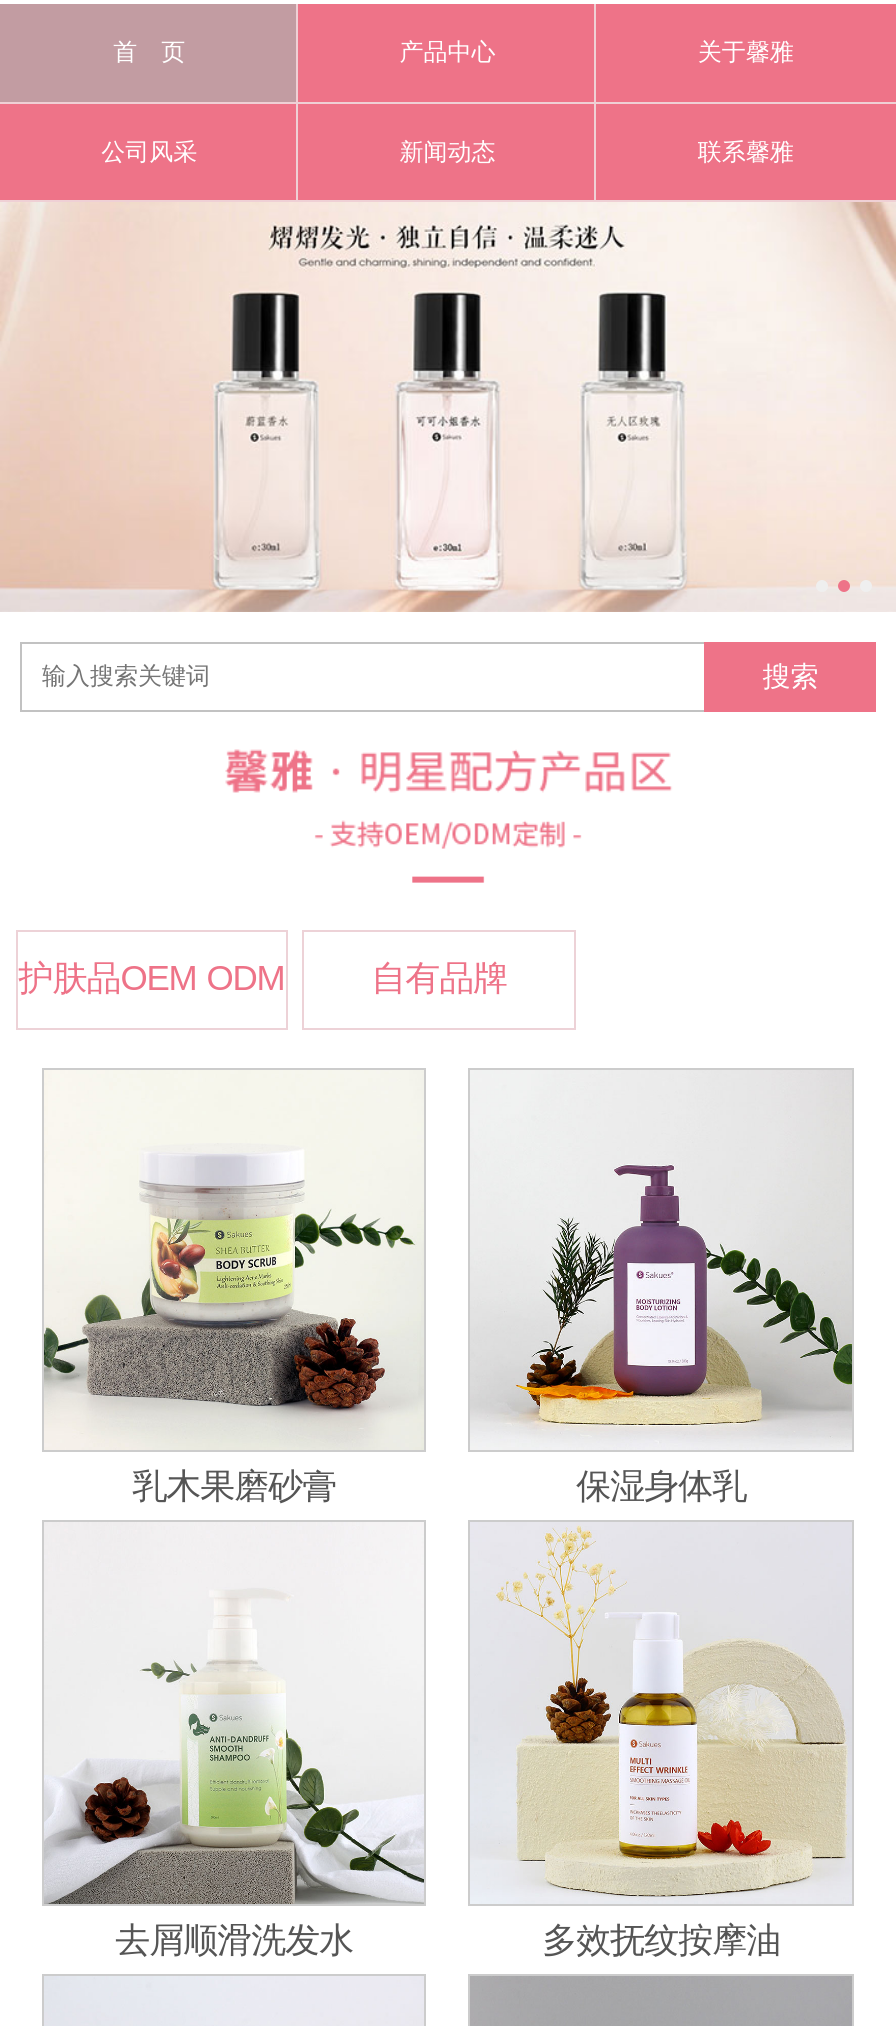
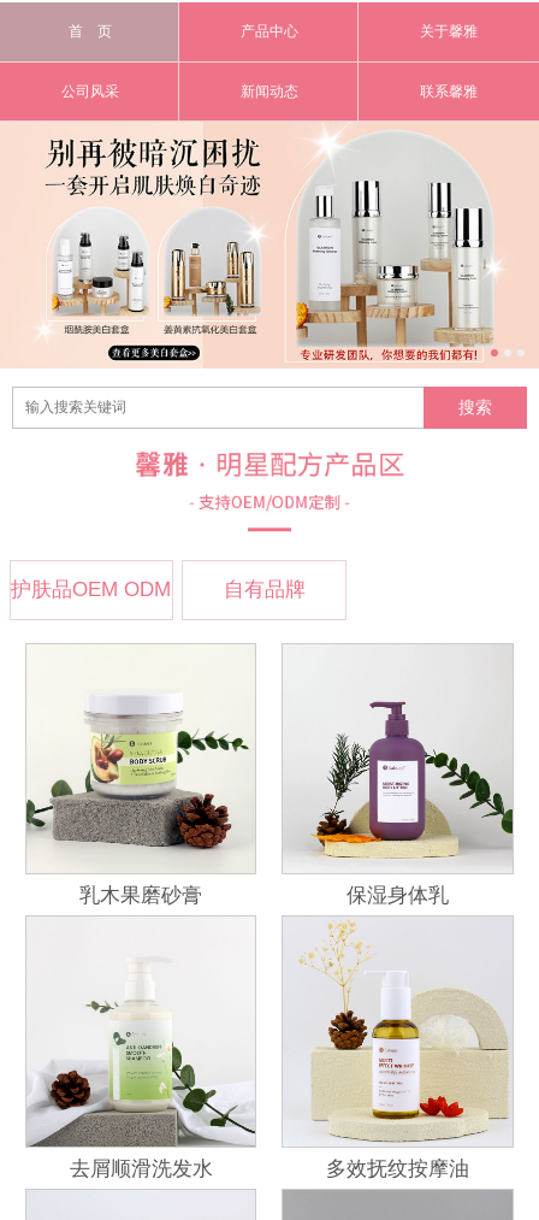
[6,204,890,612] [image] -> [4,122,535,367] [image]

